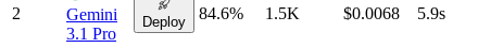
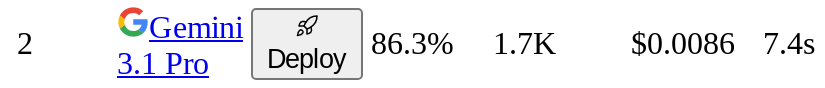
[199,4,445,22] 84.6% | 1.5K | $0.0068 | 5.9s -> [371,25,815,59] 86.3% | 1.7K | $0.0086 | 7.4s

